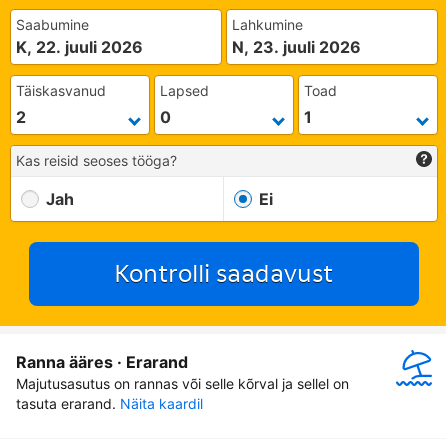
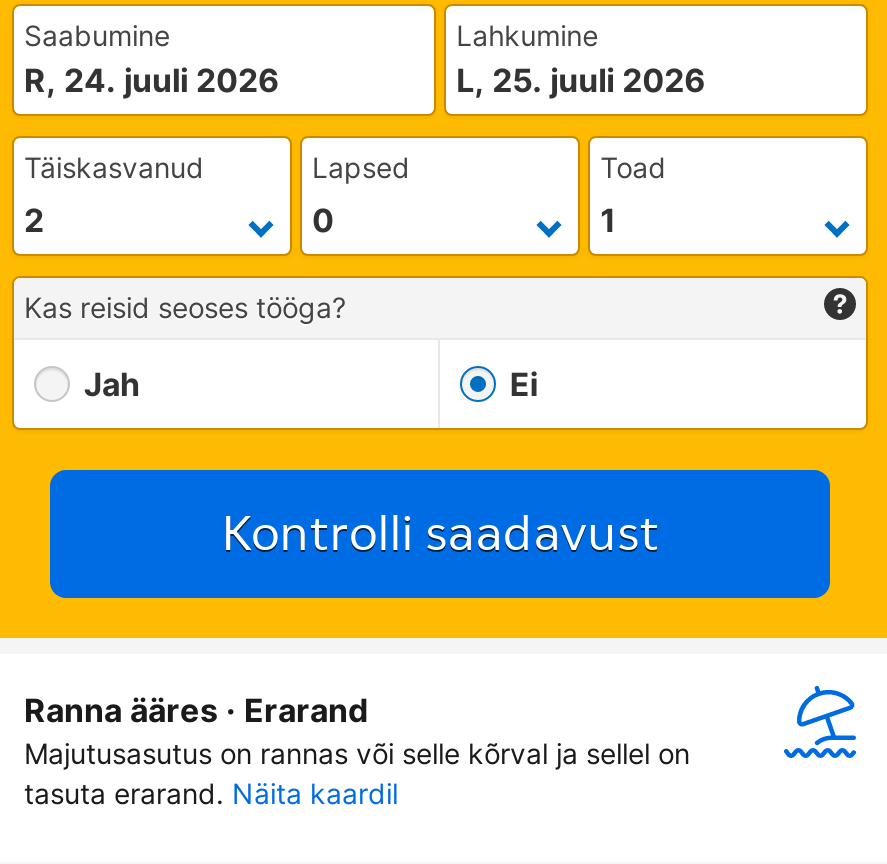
[16,37,143,57] K, 22. juuli 2026 -> [24,60,280,100] R, 24. juuli 2026
[232,37,361,57] N, 23. juuli 2026 -> [456,60,706,100] L, 25. juuli 2026

